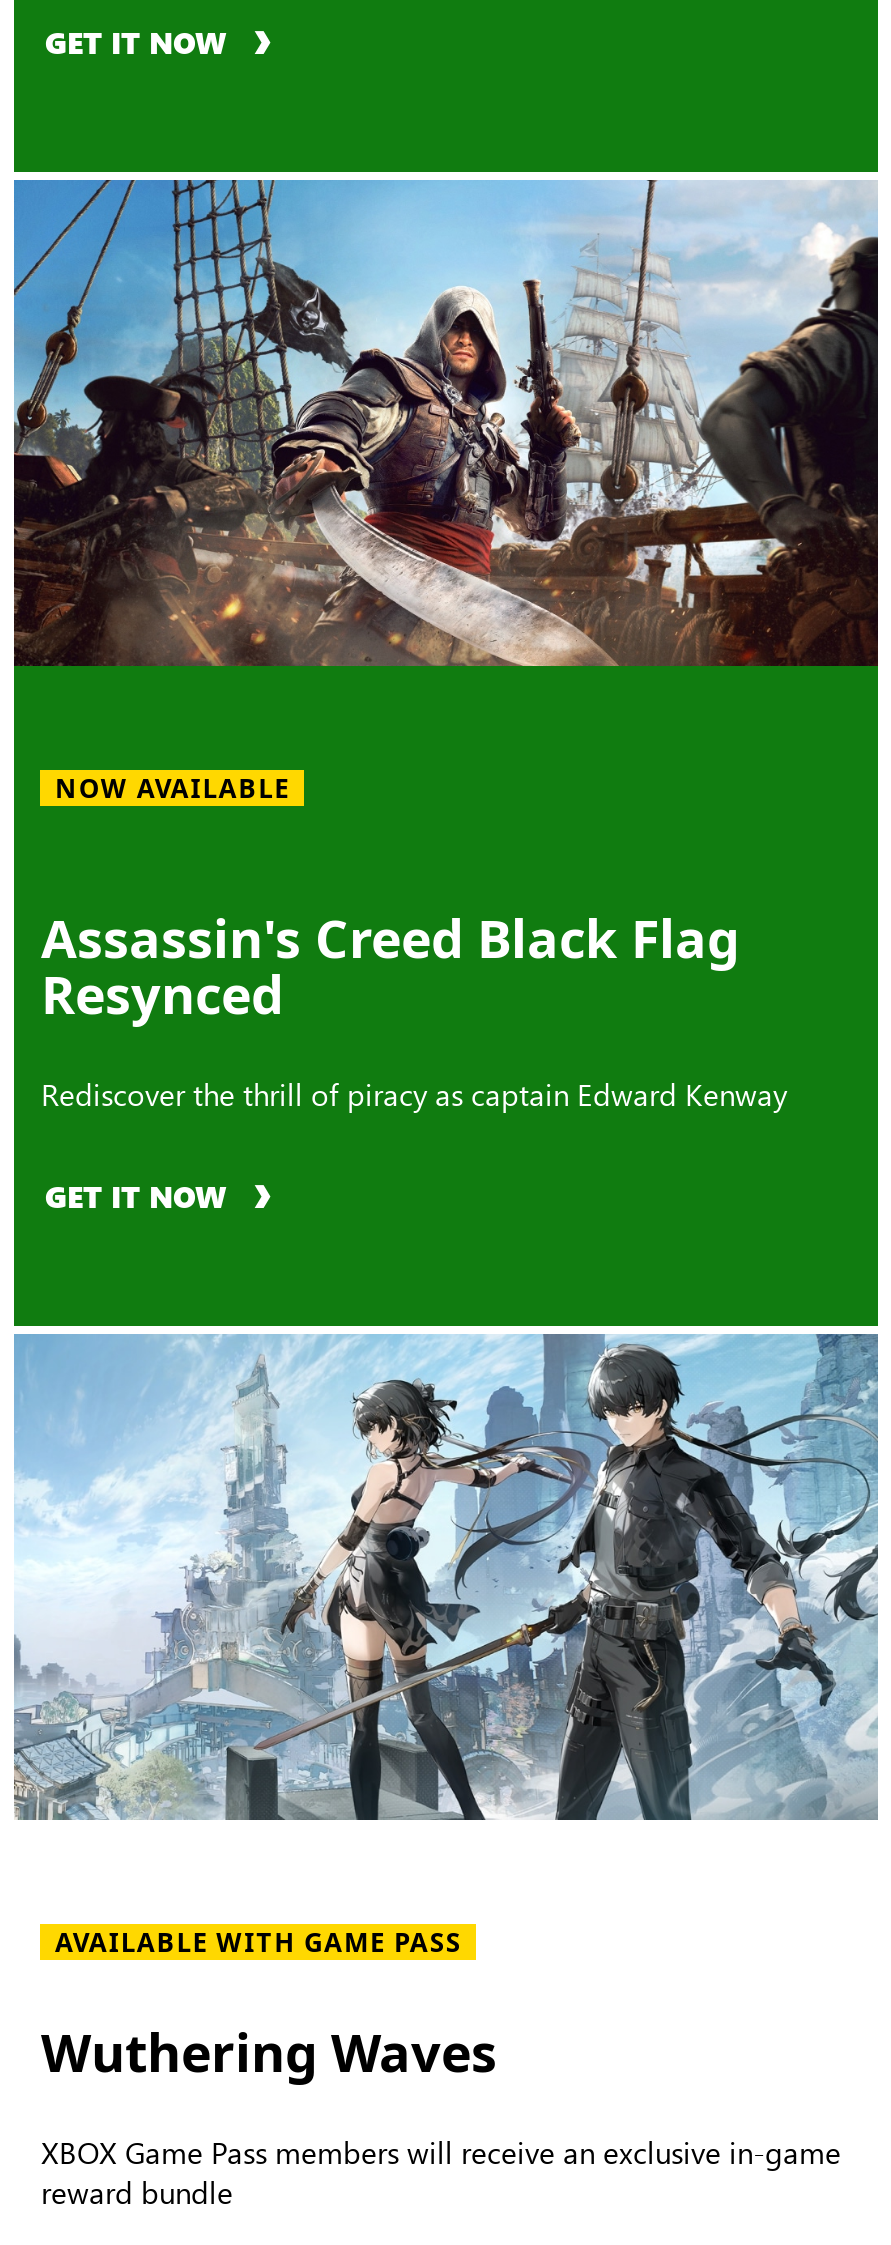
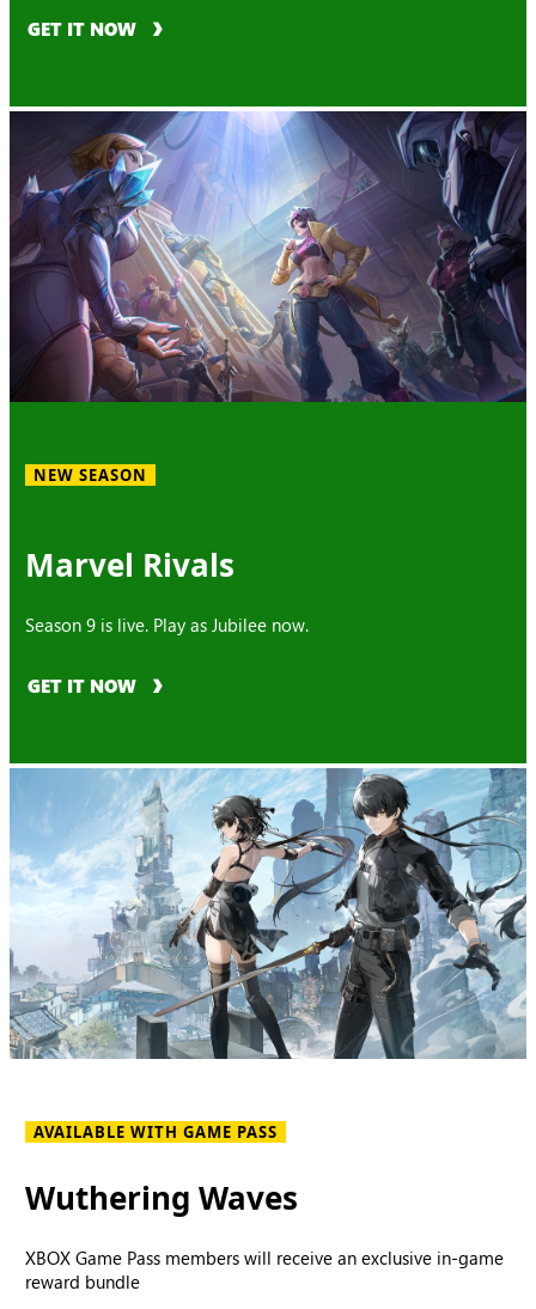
[12,178,878,668] [image] -> [8,110,526,402] [image]
[55,770,290,806] NOW AVAILABLE -> [34,464,147,486] NEW SEASON
[41,902,739,1030] Assassin's Creed Black Flag | Resynced -> [26,543,235,587] Marvel Rivals
[41,1074,787,1114] Rediscover the thrill of piracy as captain Edward Kenway -> [26,613,309,637] Season 9 is live. Play as Jubilee now.

